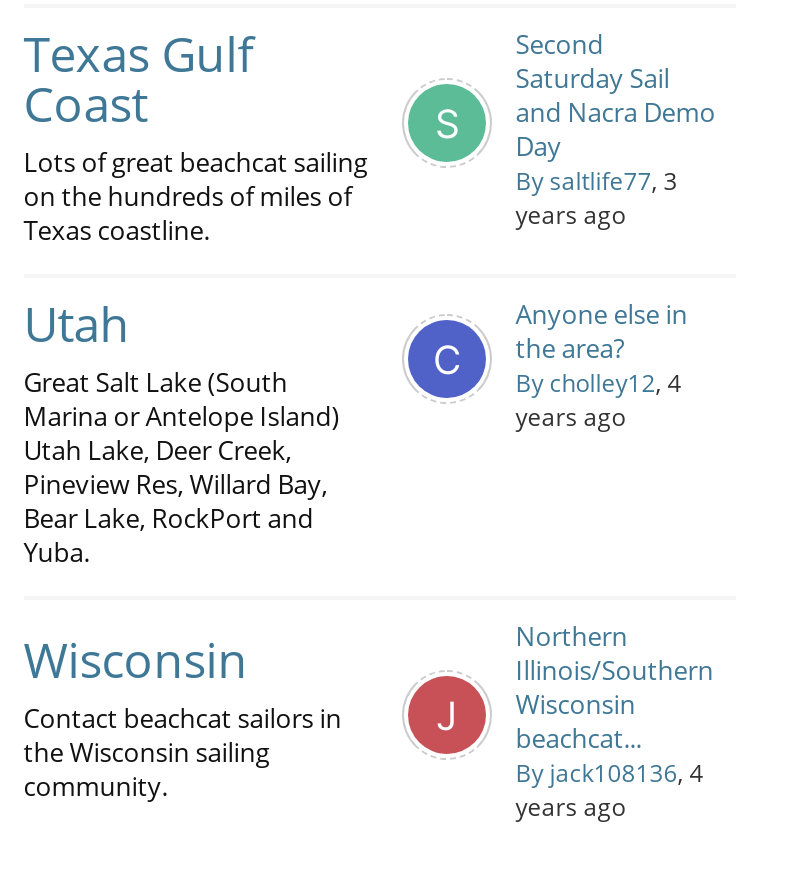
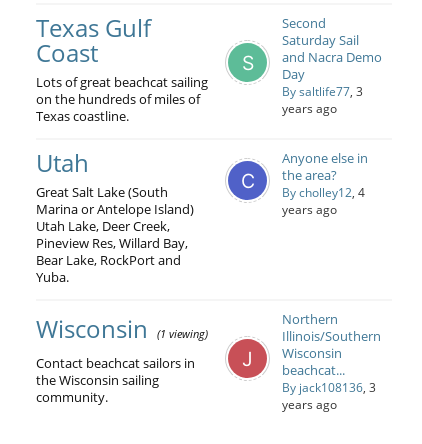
[24,627,248,693] Wisconsin -> [36,312,208,345] Wisconsin (1 viewing)
[515,756,703,790] By jack108136, 4 -> [282,379,376,396] By jack108136, 3

